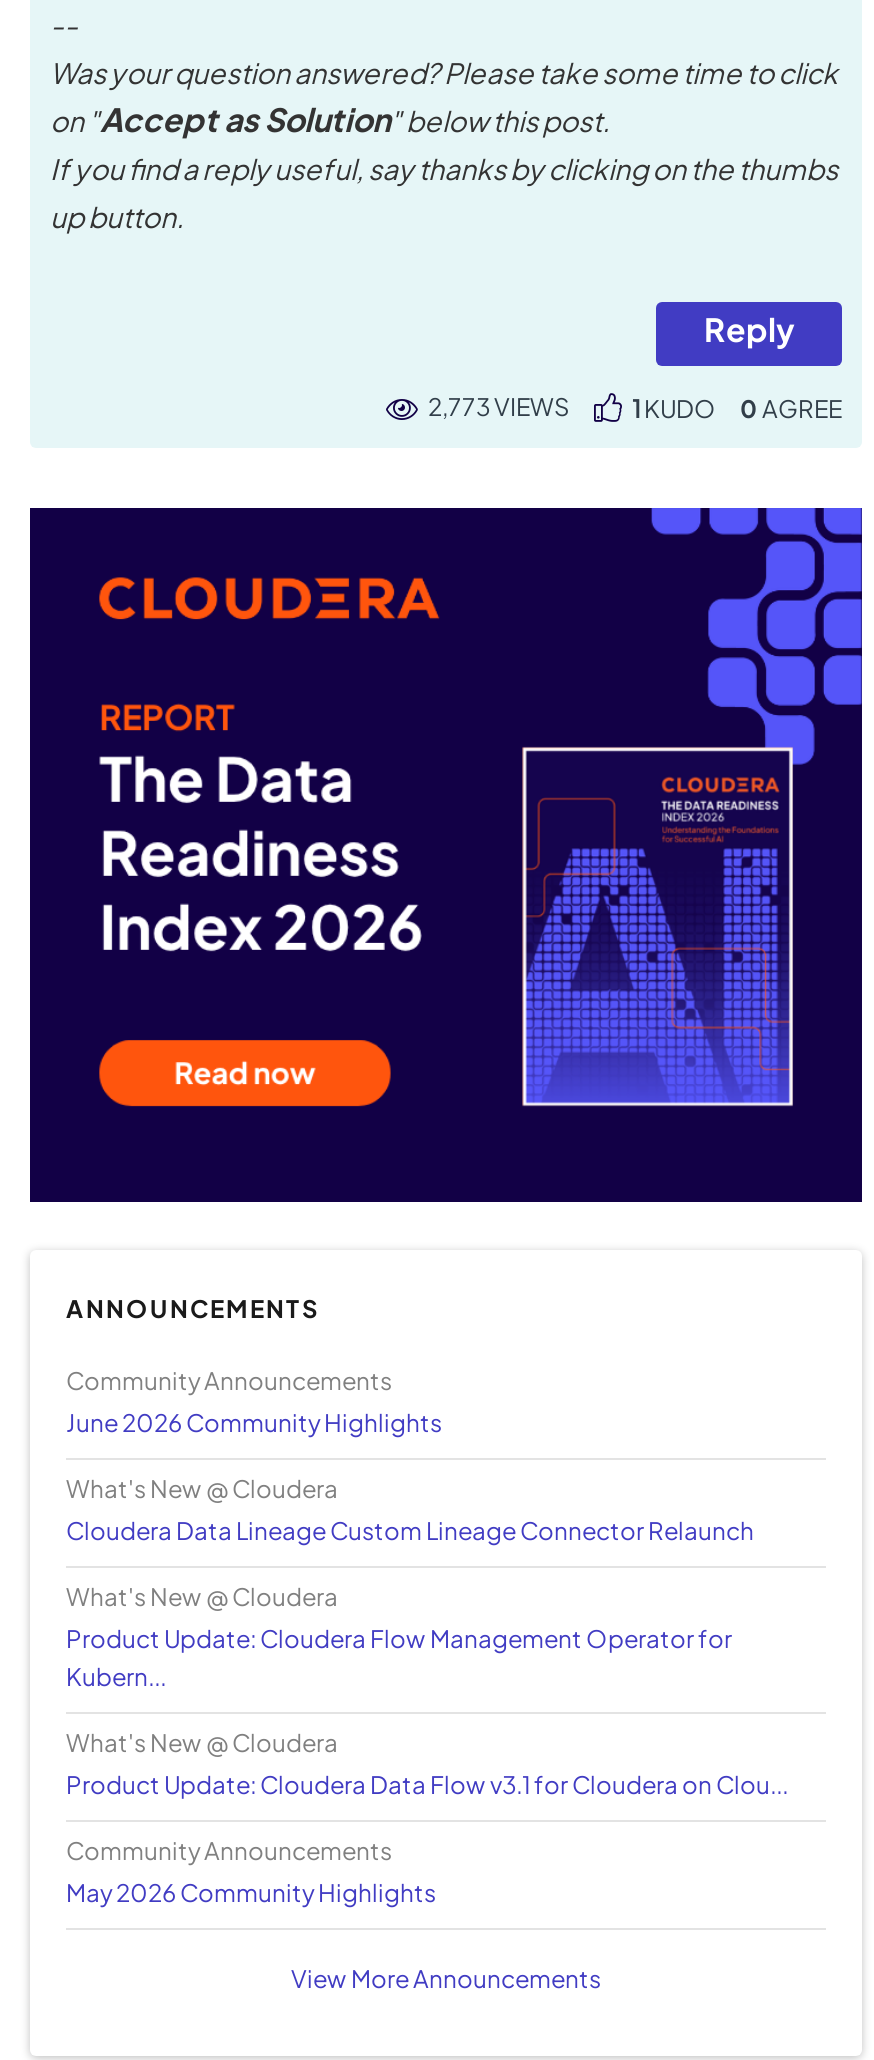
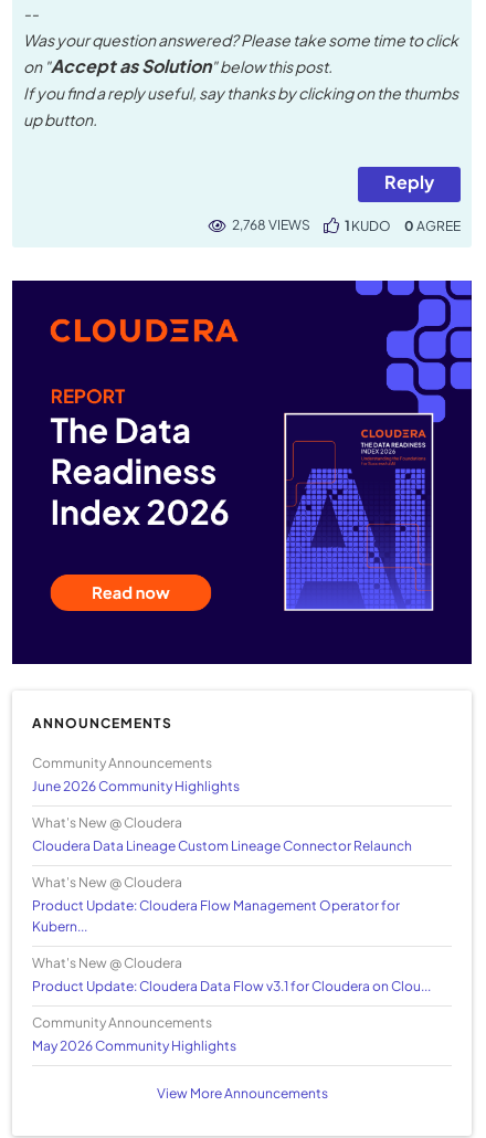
[428,392,570,422] 2,773 VIEWS -> [232,217,310,233] 2,768 VIEWS

